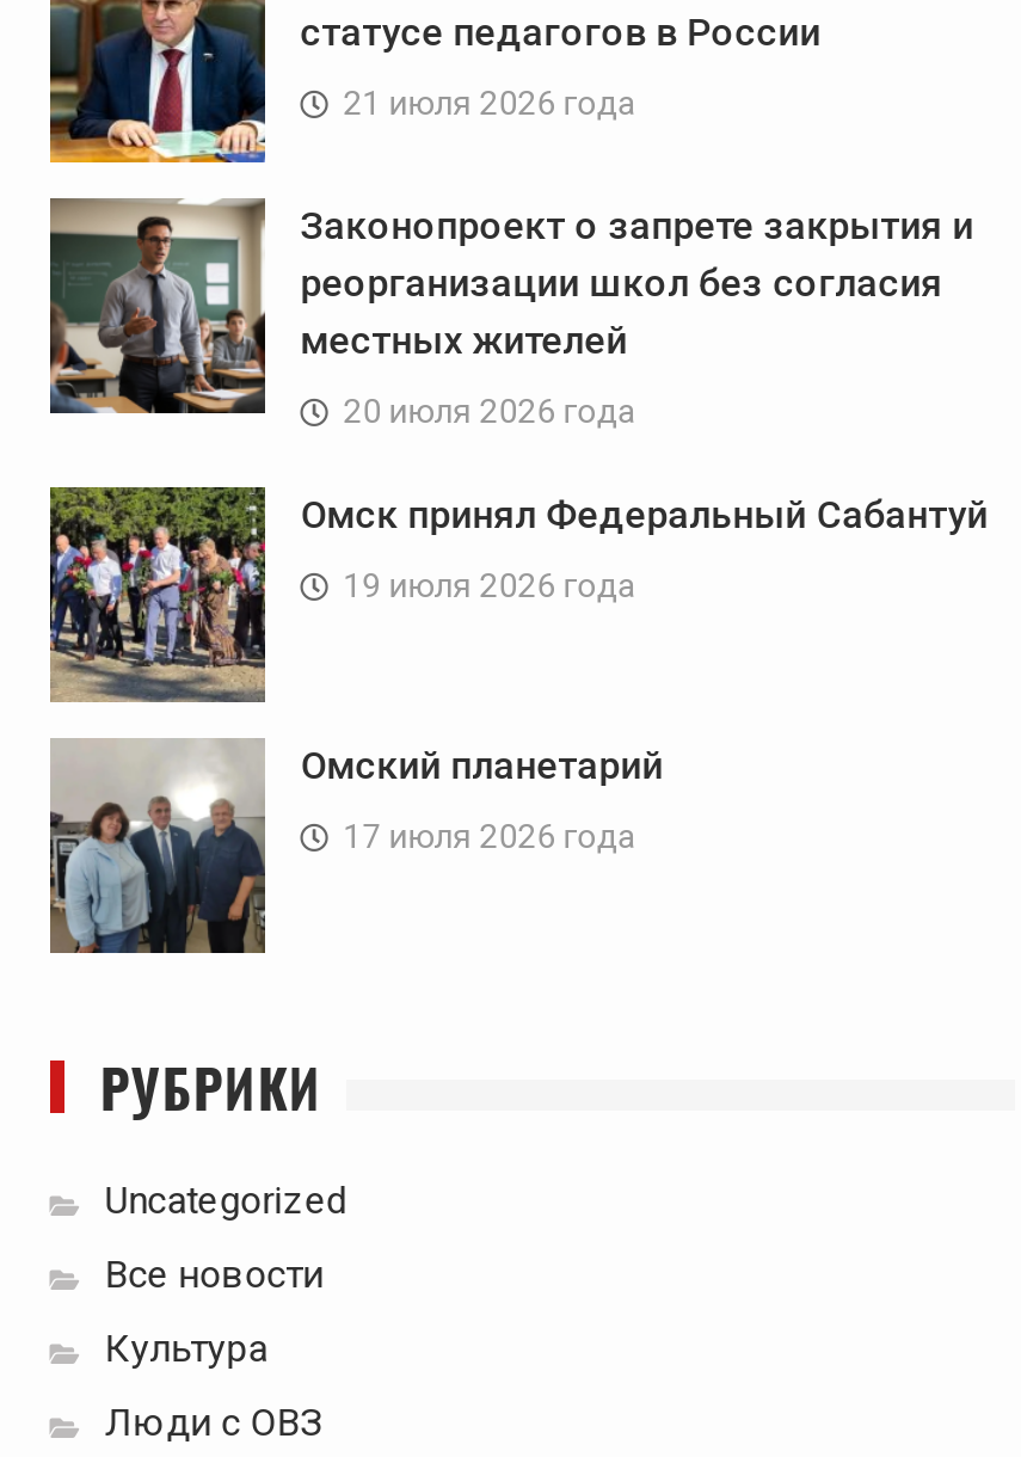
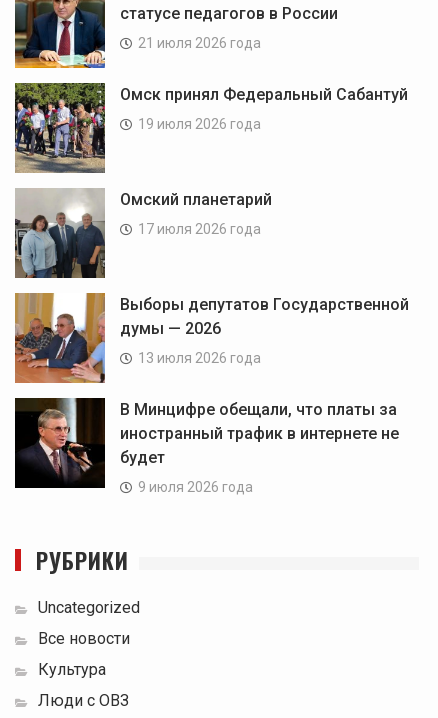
[50,198,974,429] [image] | Законопроект о запрете закрытия и | реорганизации школ без согласия | местных жителей | 20 июля 2026 года -> none
moved [45,482,988,854] -> [13,81,408,236]: [image] | Омск принял Федеральный Сабантуй | 19 июля 2026 года | Омский планетарий | 17 июля 2026 года
none -> [14,292,409,494] [image] | Выборы депутатов Государственной | думы — 2026 | 13 июля 2026 года | В Минцифре обещали, что платы за | иностранный трафик в интернете не | будет | 9 июля 2026 года
none -> [14,397,105,489] [image]

